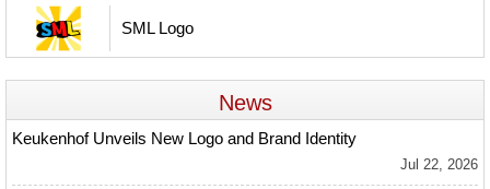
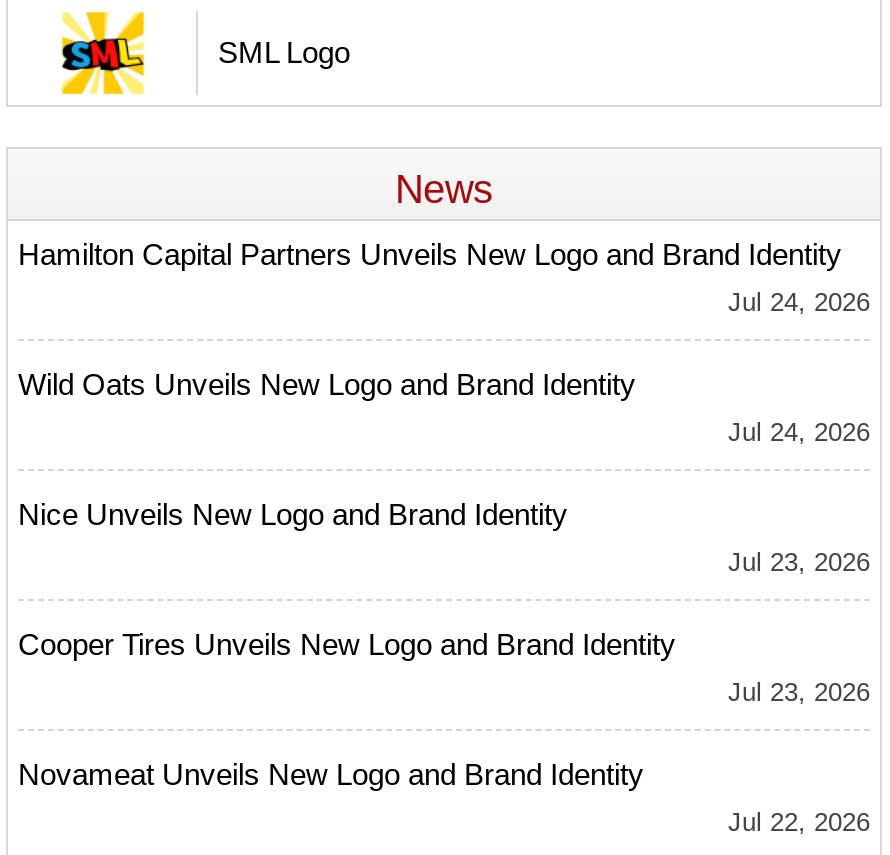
[12,128,357,147] Keukenhof Unveils New Logo and Brand Identity -> [18,236,870,790] Hamilton Capital Partners Unveils New Logo and Brand Identity | Jul 24, 2026 | Wild Oats Unveils New Logo and Brand Identity | Jul 24, 2026 | Nice Unveils New Logo and Brand Identity | Jul 23, 2026 | Cooper Tires Unveils New Logo and Brand Identity | Jul 23, 2026 | Novameat Unveils New Logo and Brand Identity

